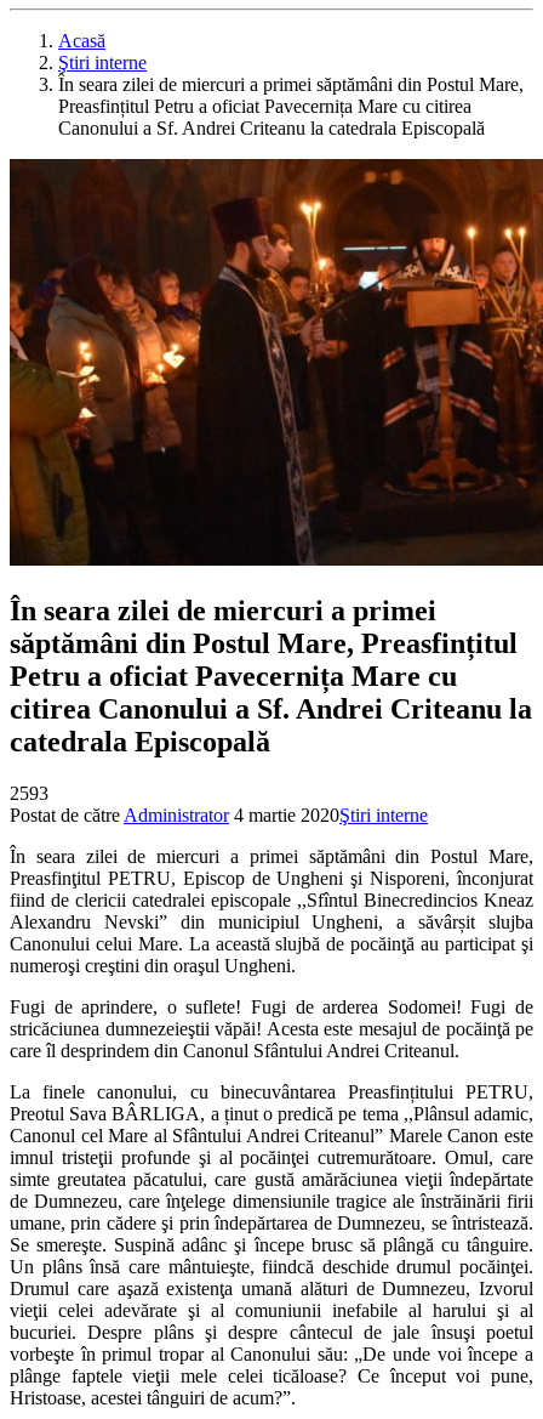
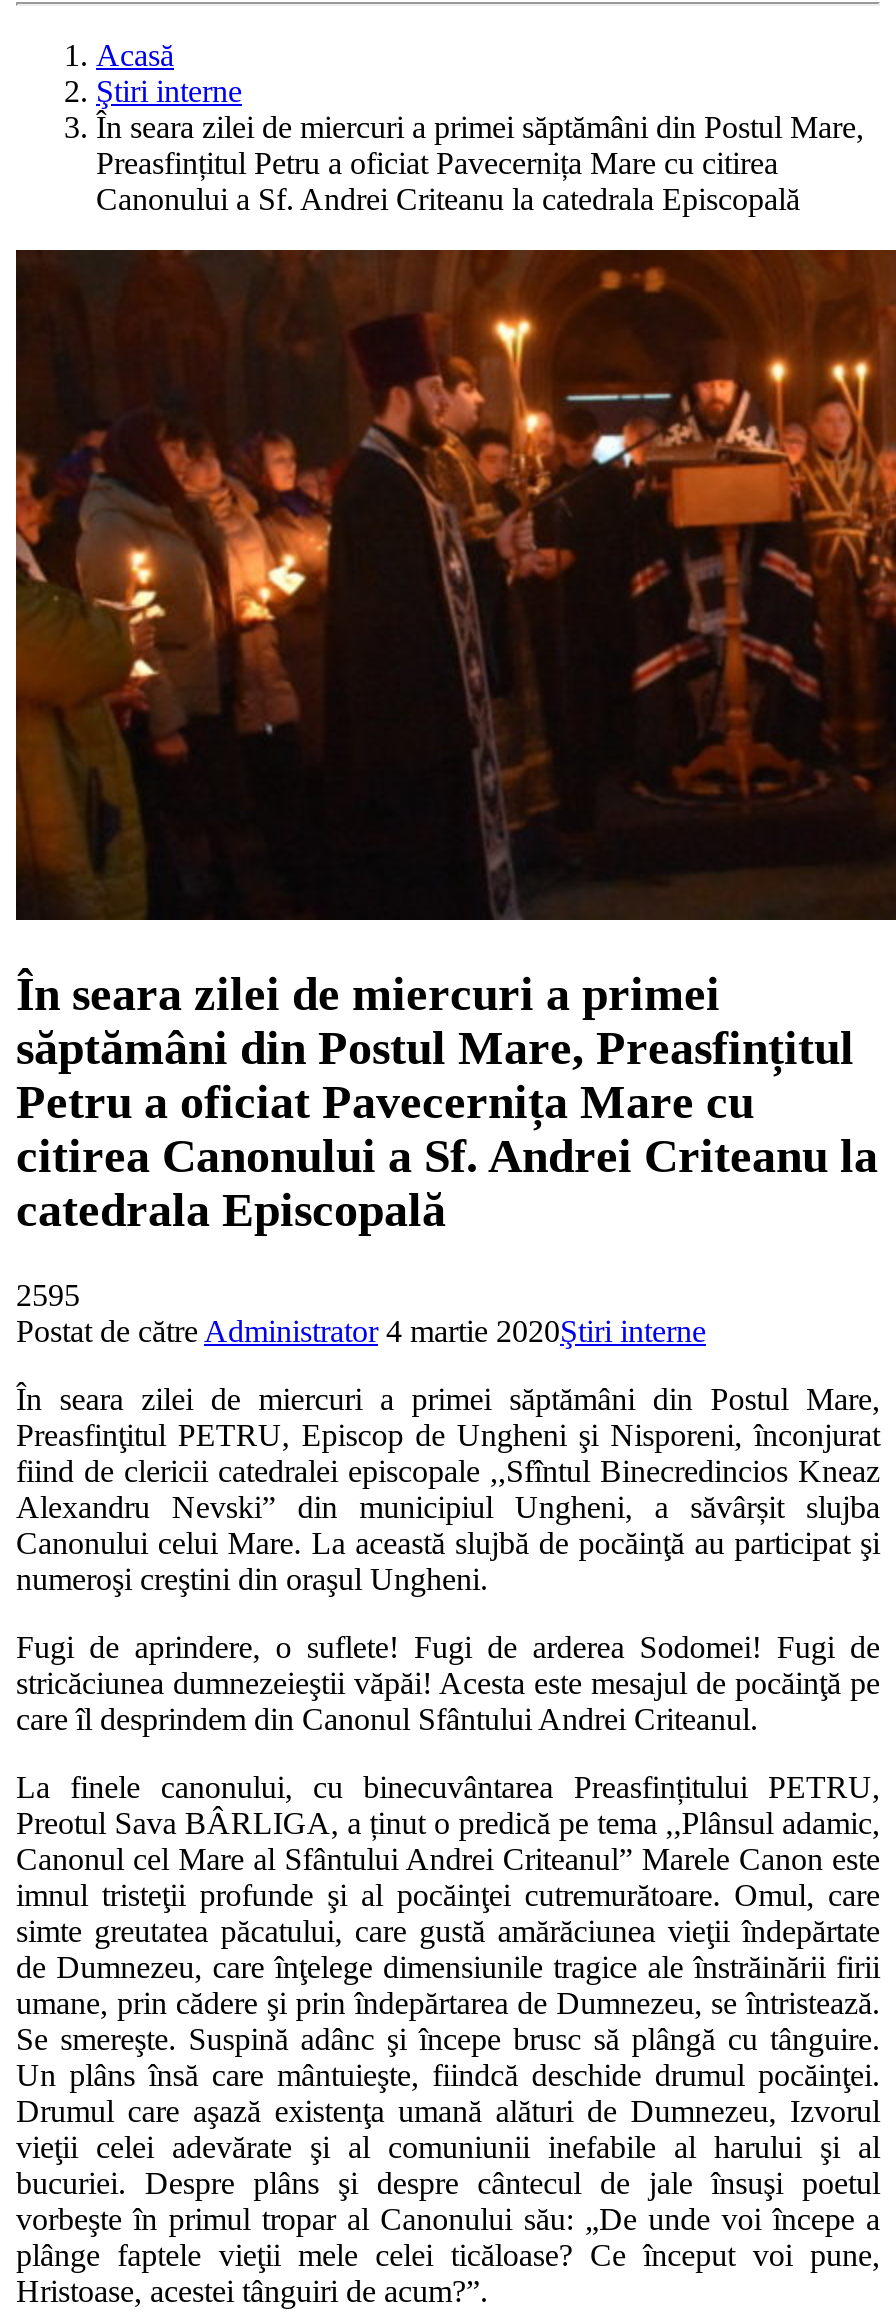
[10,783,48,803] 2593 -> [16,1278,80,1312] 2595

